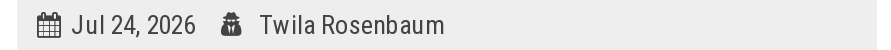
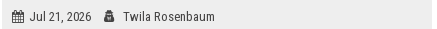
[71,10,443,40] Jul 24, 2026 Twila Rosenbaum -> [29,9,215,24] Jul 21, 2026 Twila Rosenbaum

